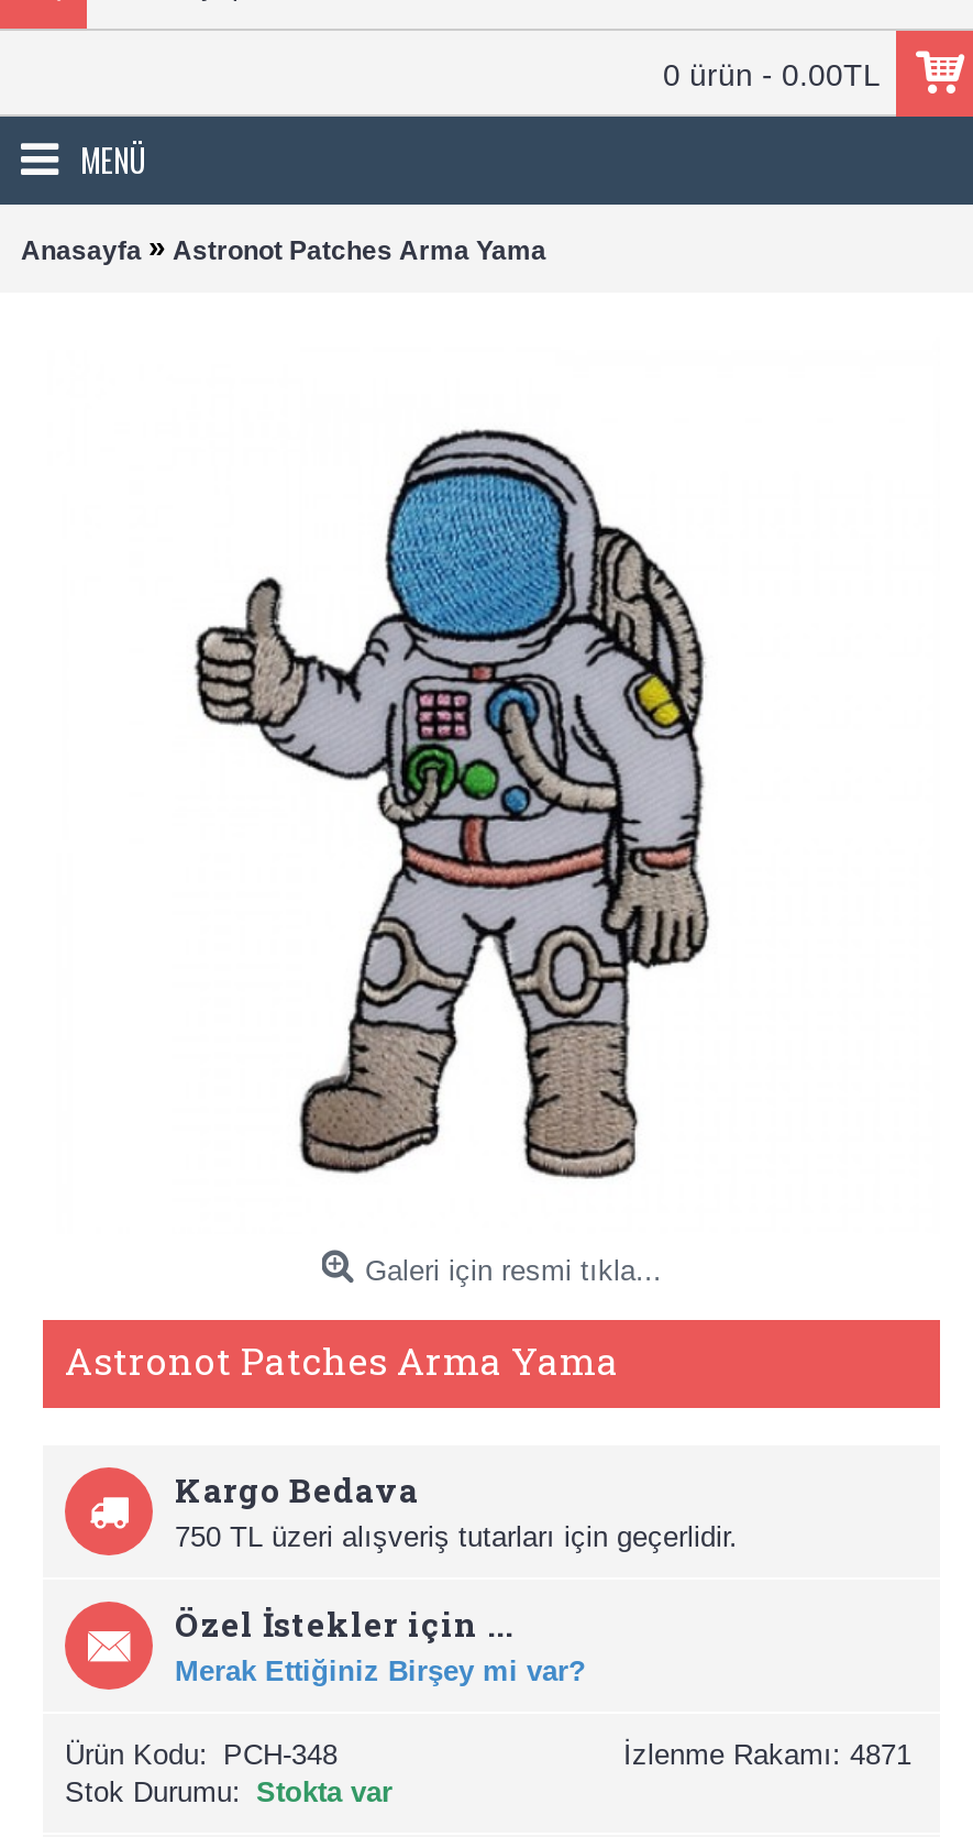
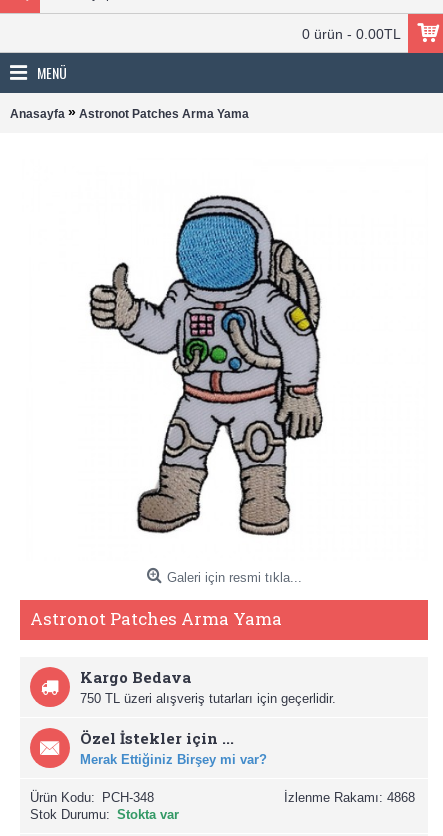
[623,1738,911,1771] İzlenme Rakamı: 4871 -> [284,790,415,805] İzlenme Rakamı: 4868

